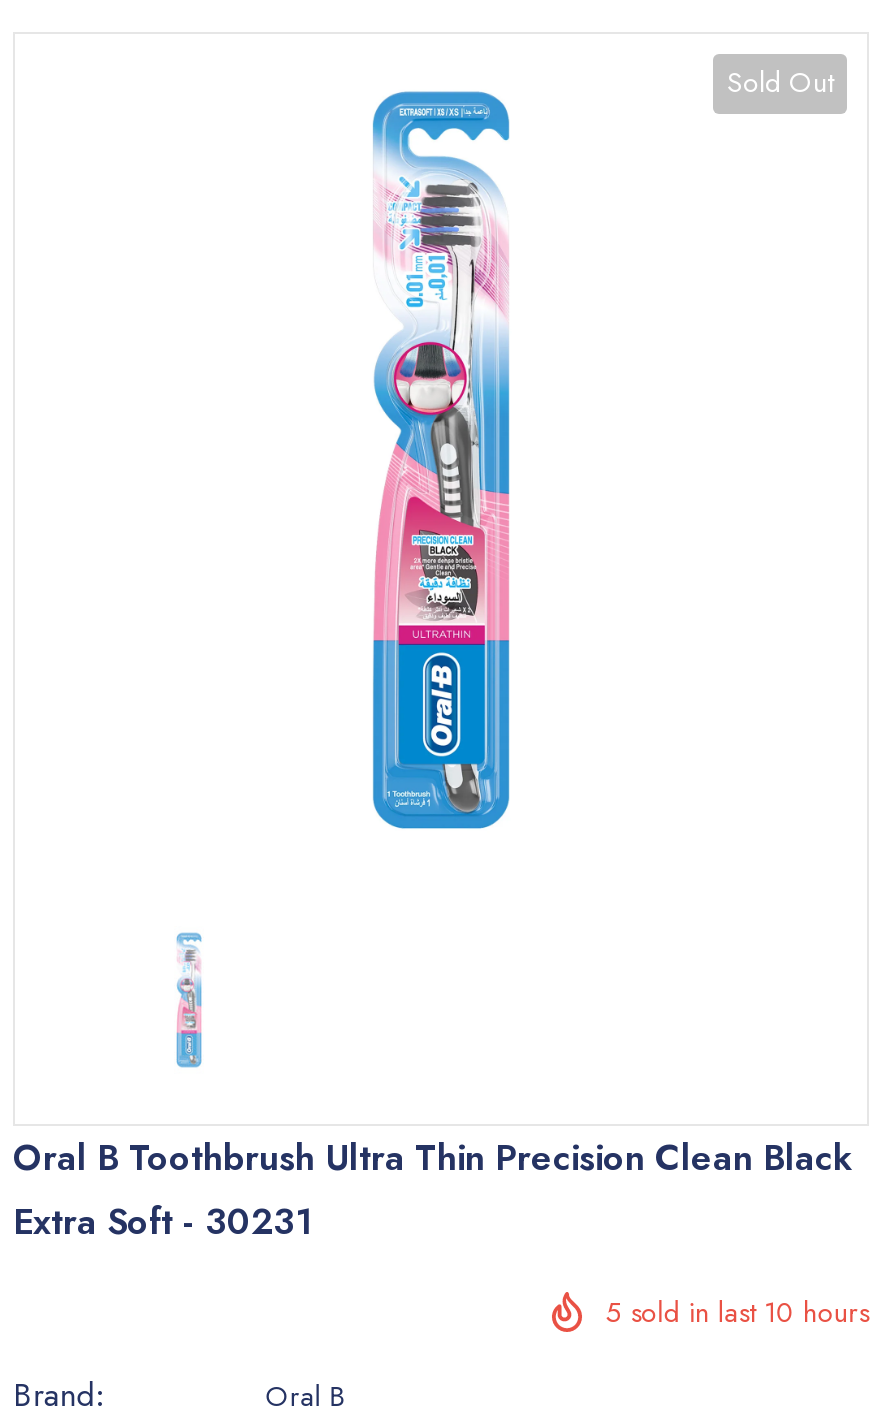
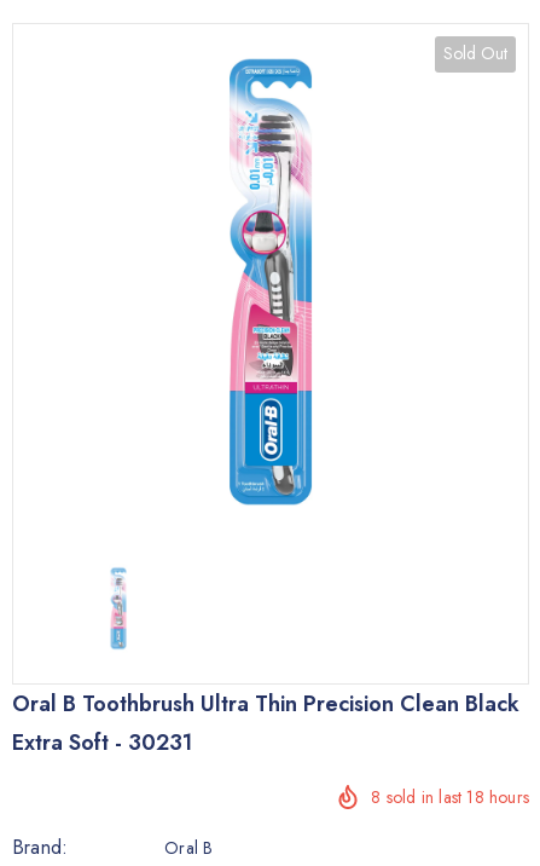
[606,1292,869,1332] 5 sold in last 10 hours -> [371,785,529,809] 8 sold in last 18 hours

